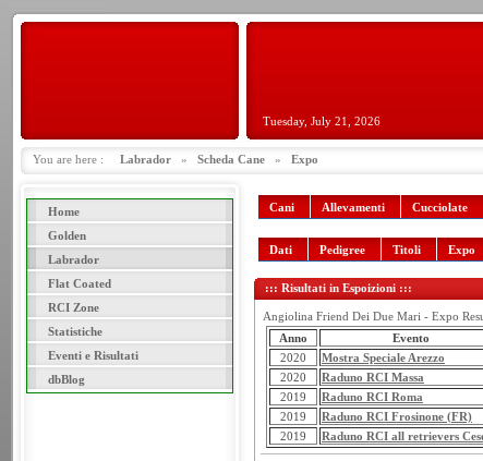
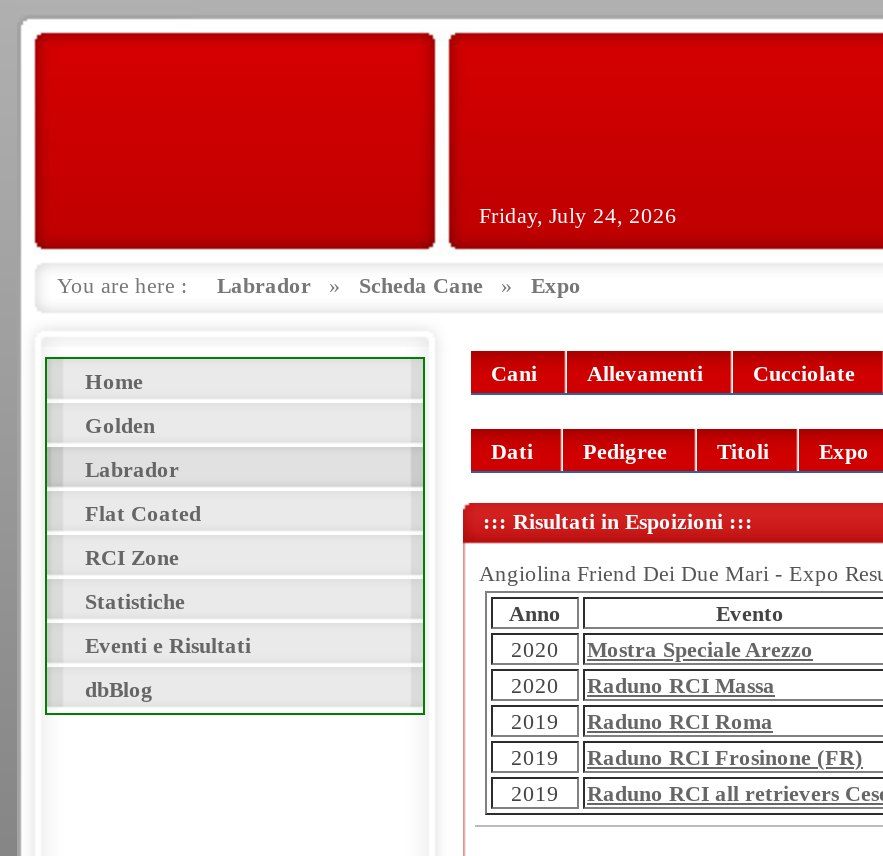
[263,114,381,128] Tuesday, July 21, 2026 -> [479,203,677,227] Friday, July 24, 2026

